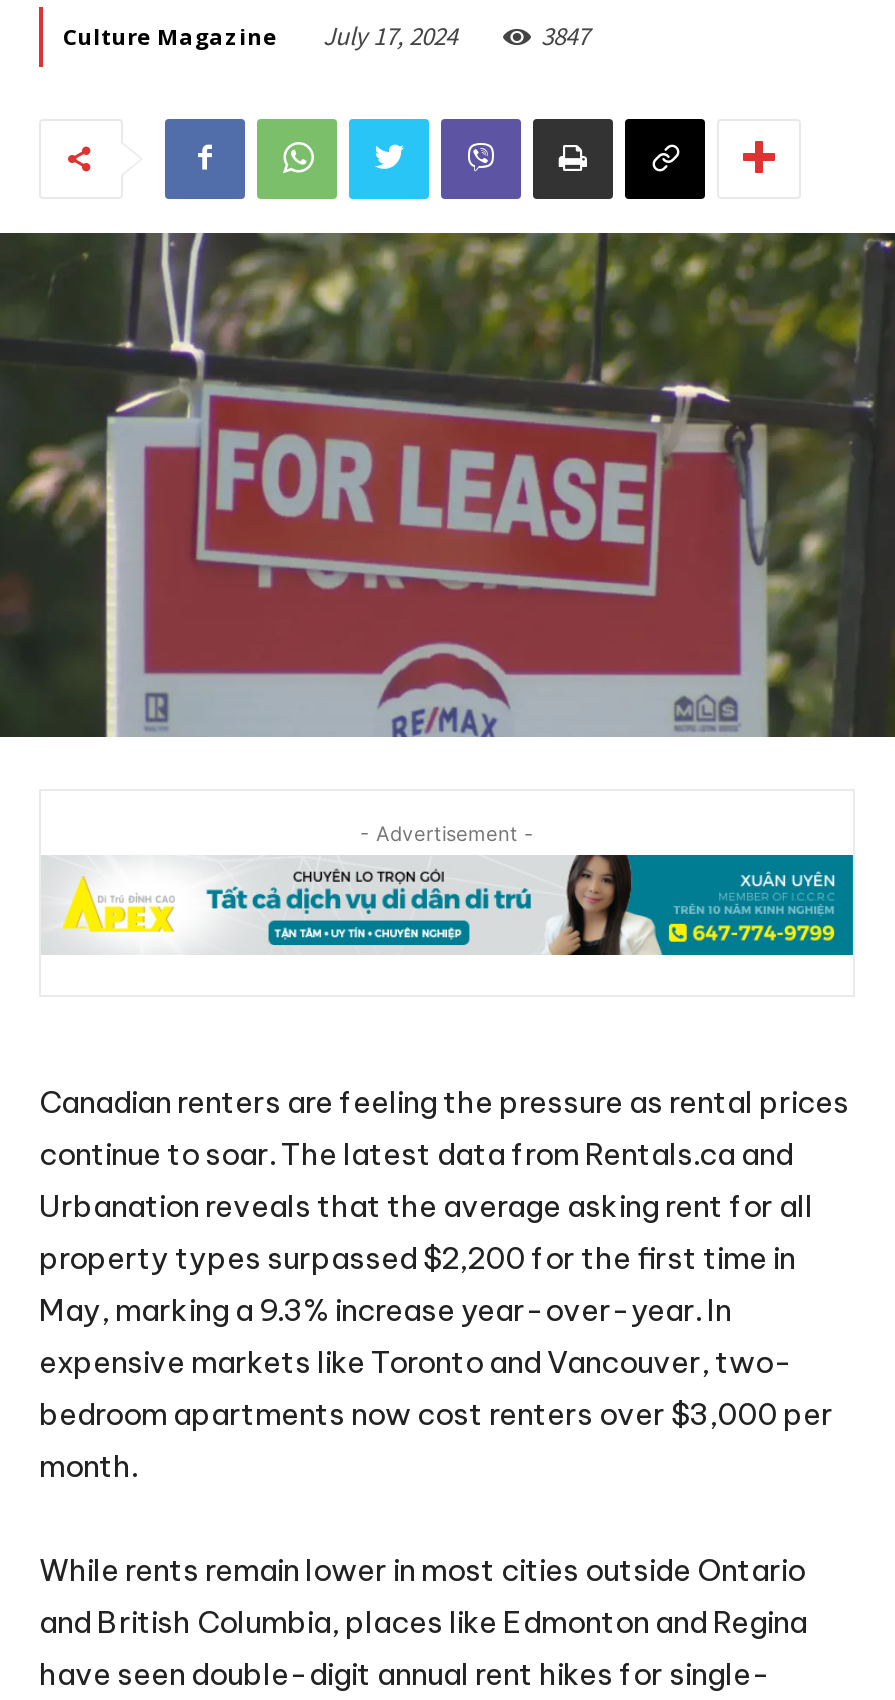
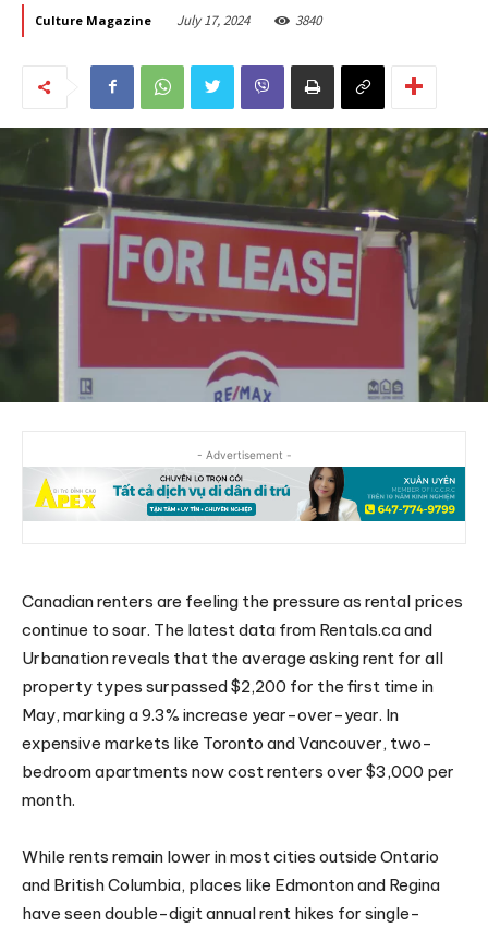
[541,19,589,53] 3847 -> [295,11,321,29] 3840

